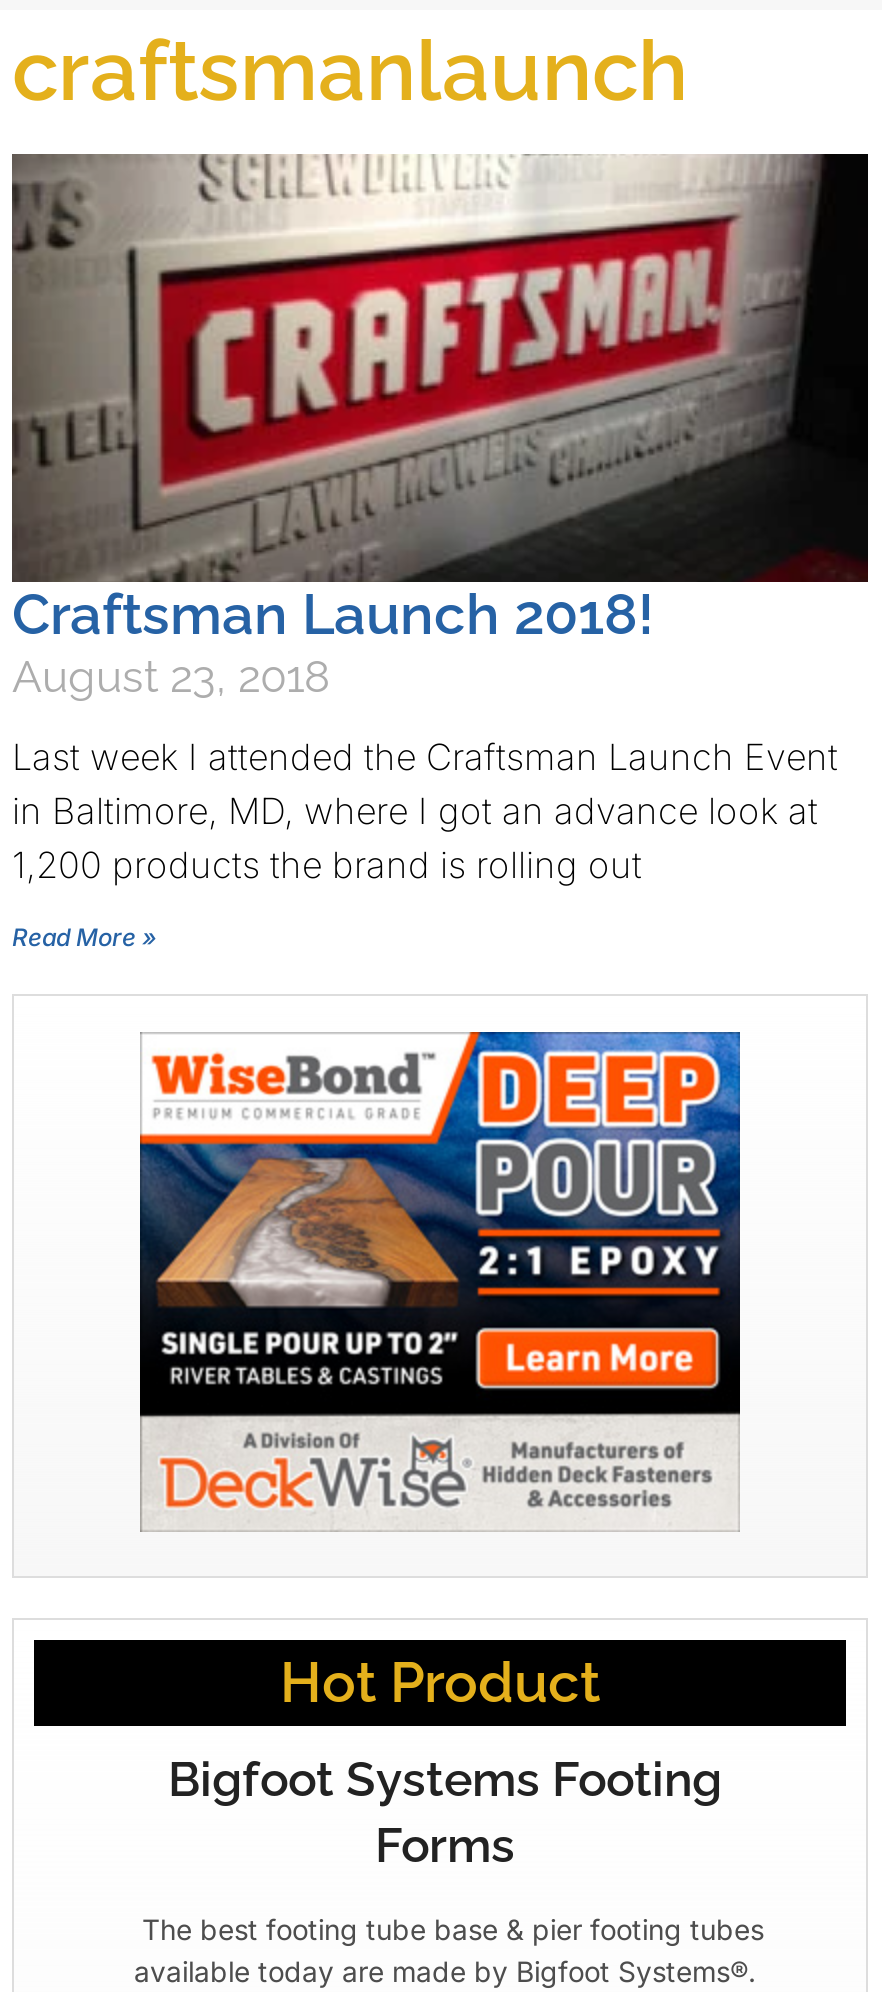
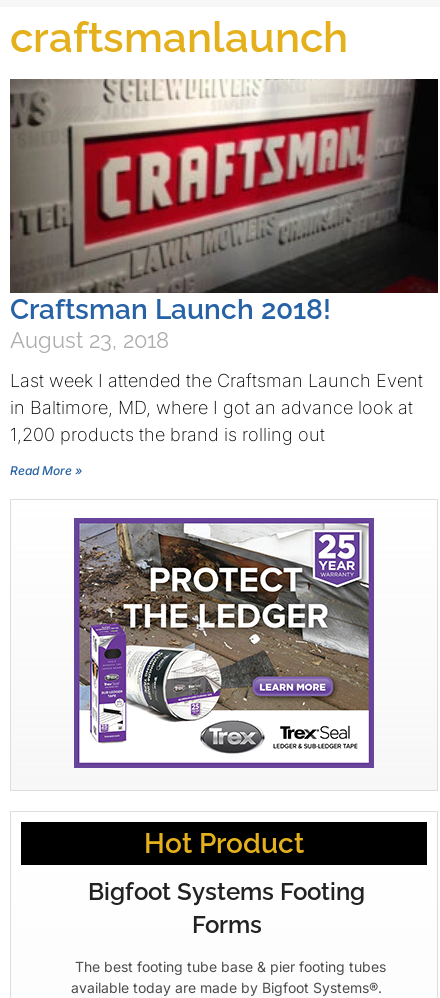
[138,1030,742,1532] [image] -> [73,517,375,769] [image]

